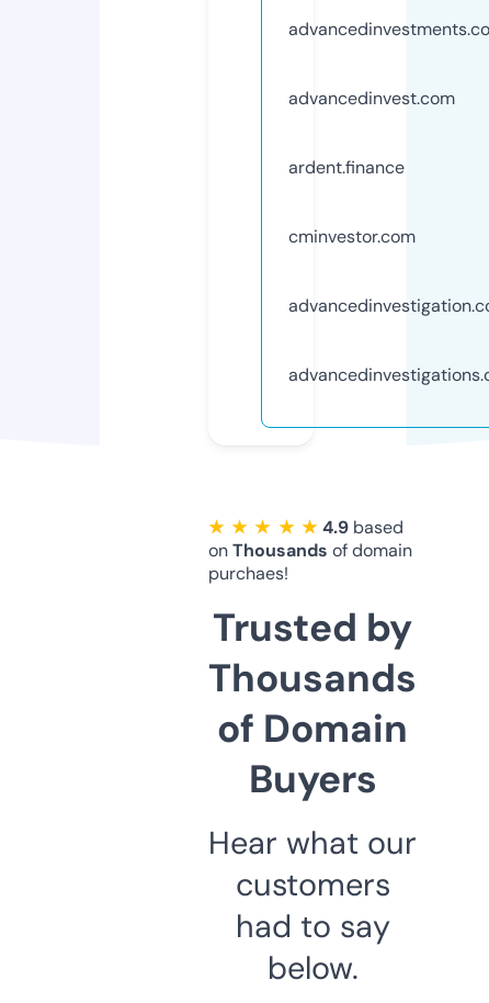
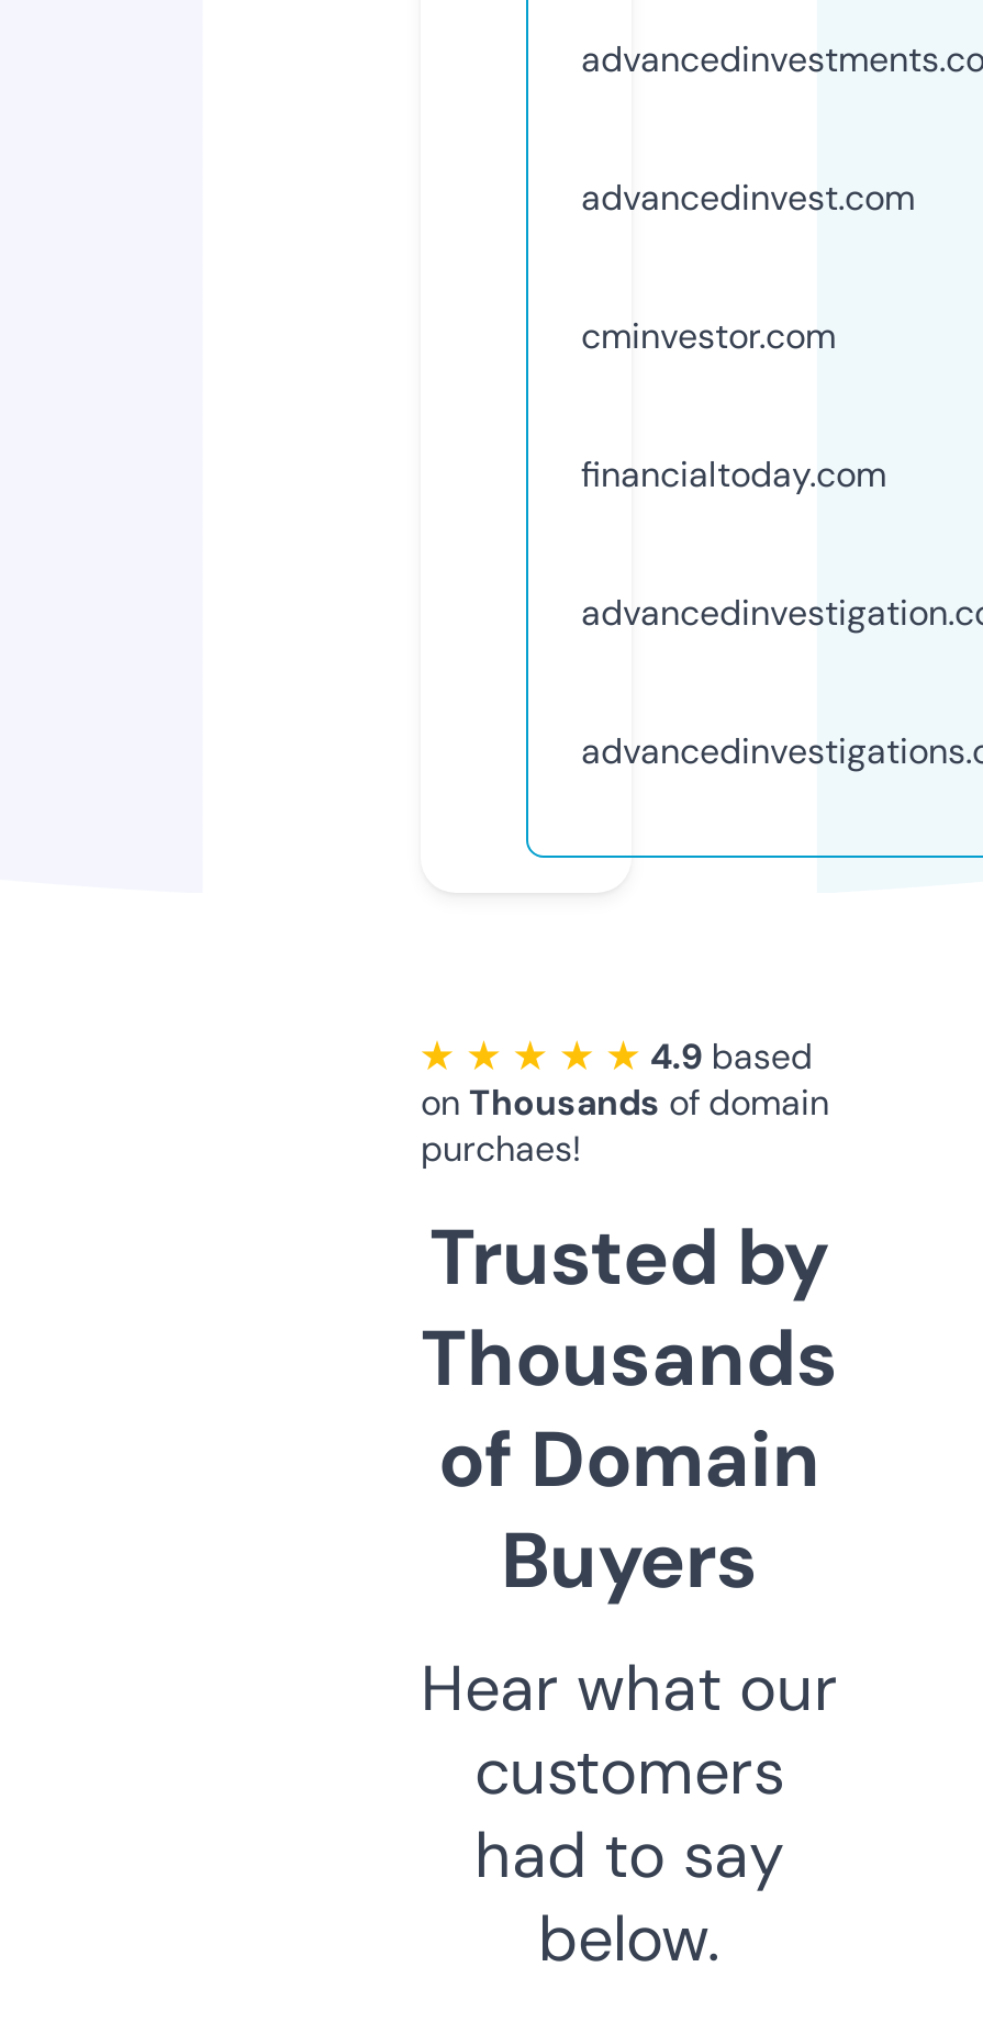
[288,156,405,179] ardent.finance -> none
moved [288,225,416,248] -> [581,313,836,359]: cminvestor.com
none -> [581,451,886,497] financialtoday.com

